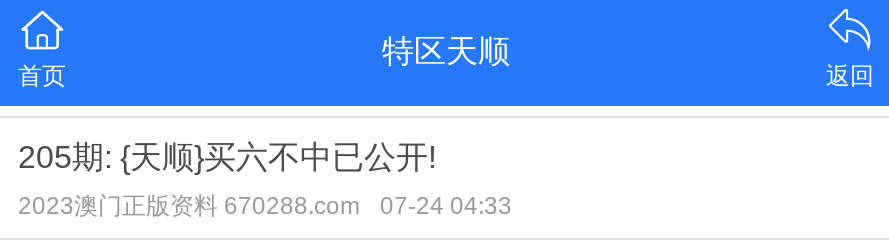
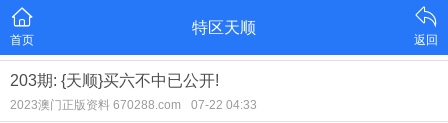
[18,140,436,174] 205期: {天顺}买六不中已公开! -> [10,72,219,89] 203期: {天顺}买六不中已公开!
[18,192,512,220] 2023澳门正版资料 670288.com 07-24 04:33 -> [10,98,257,112] 2023澳门正版资料 670288.com 07-22 04:33

